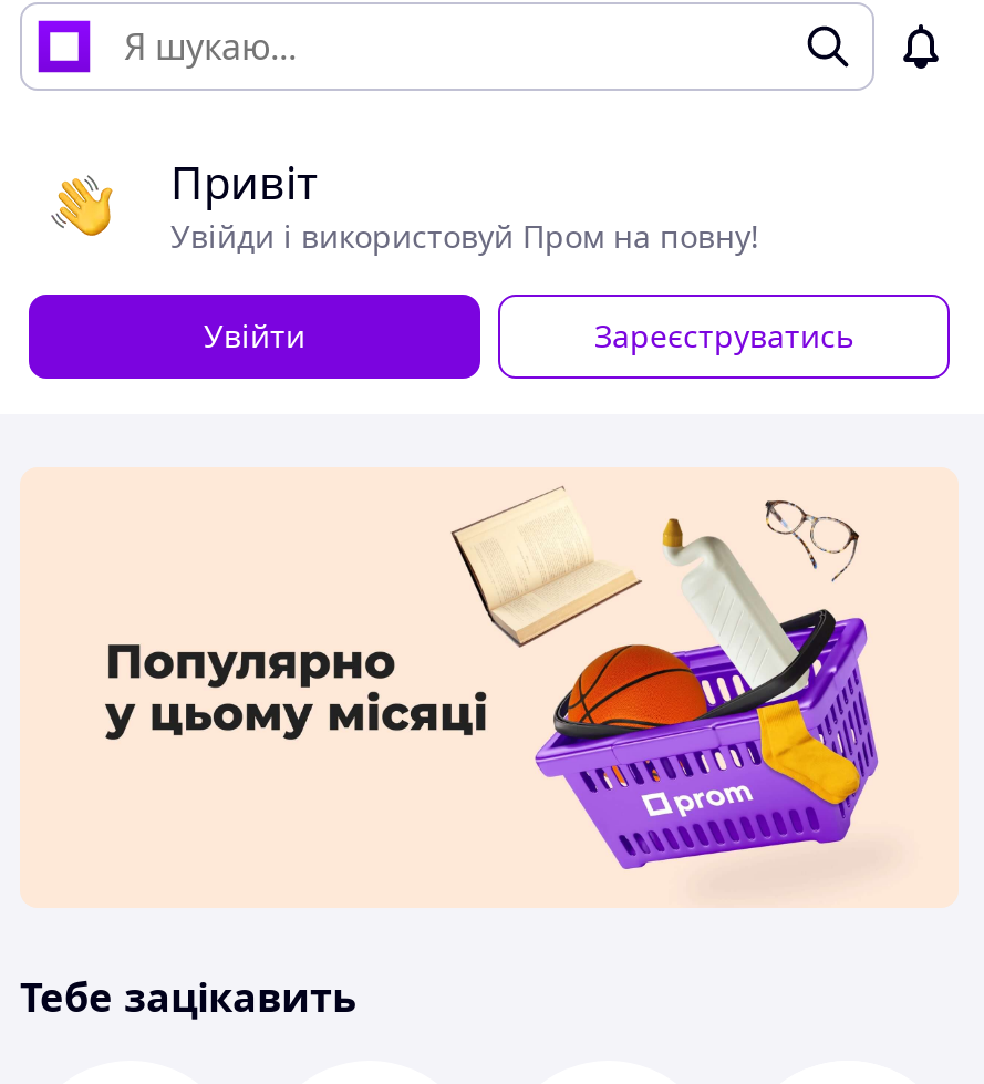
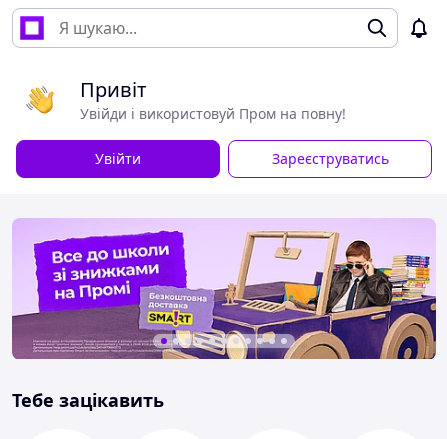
[22,469,956,906] [image] -> [11,218,437,360] [image]

